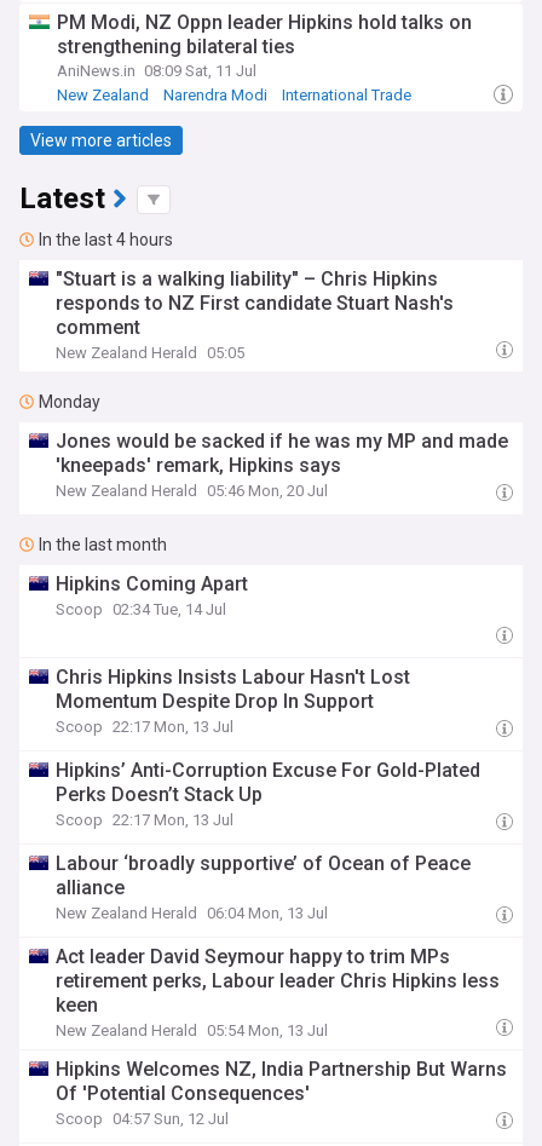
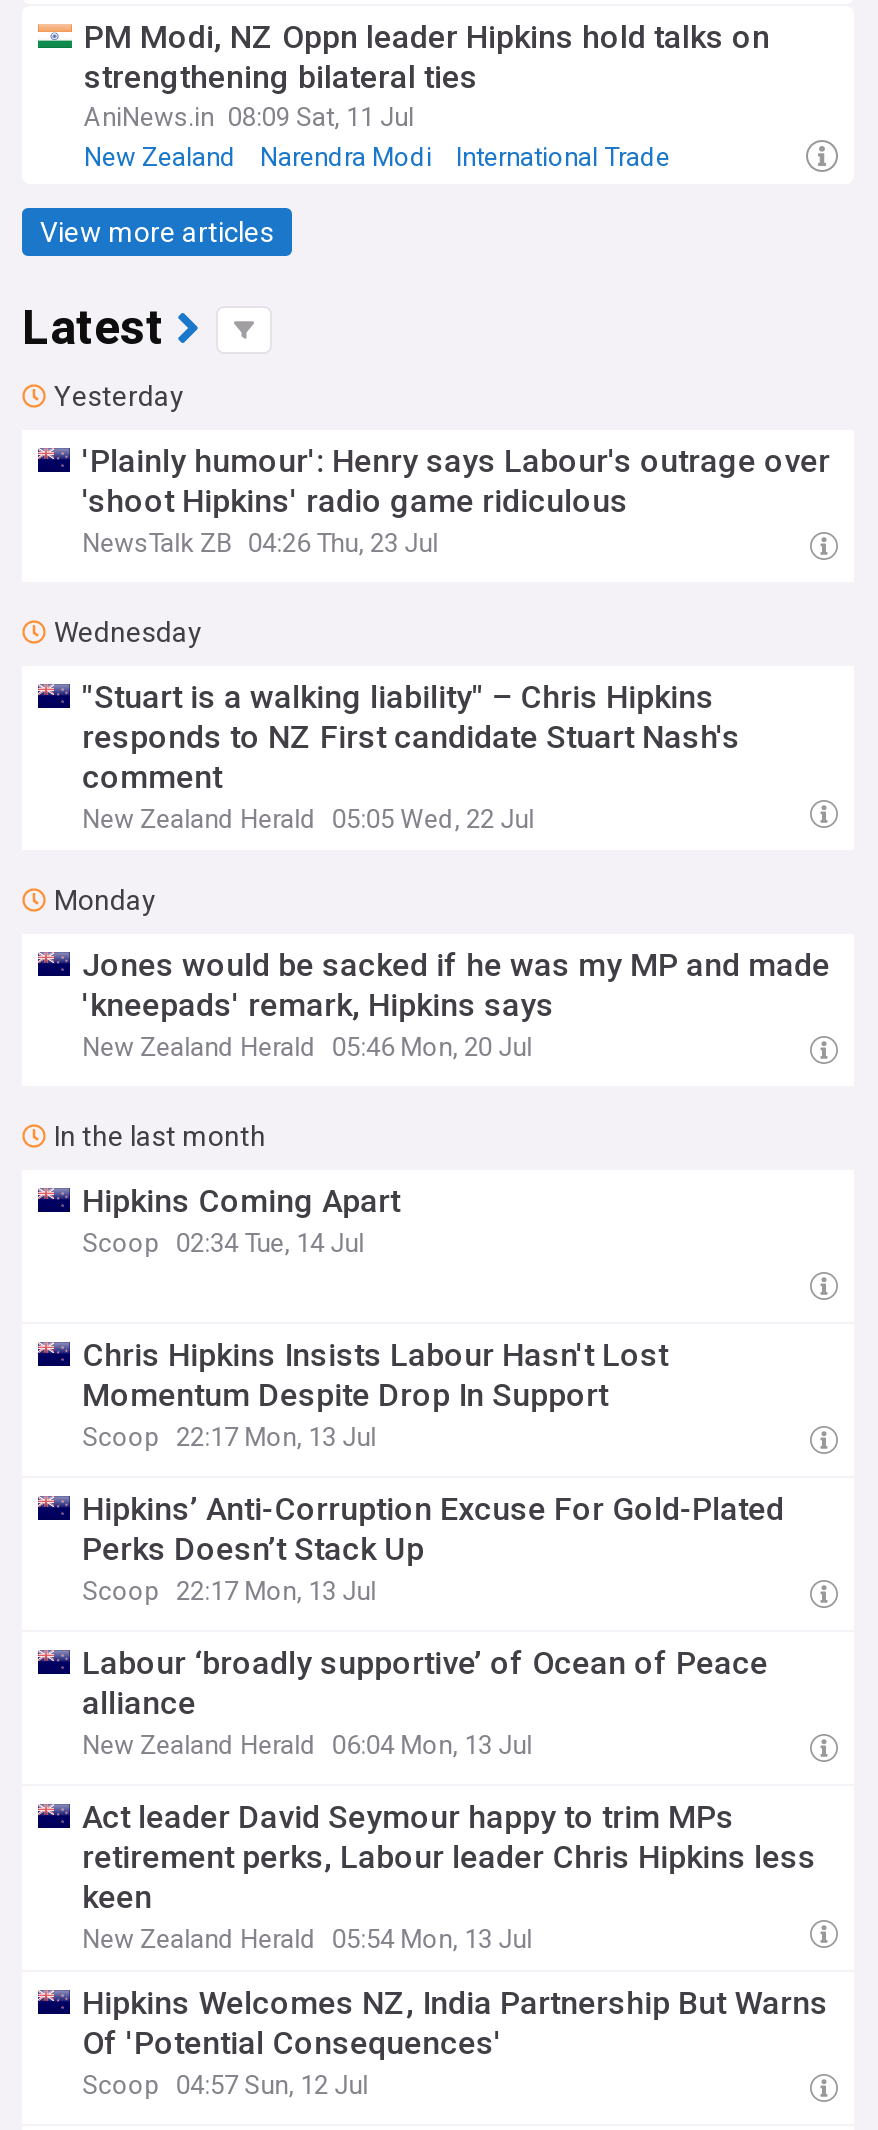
[39,230,173,249] In the last 4 hours -> [54,380,830,648] Yesterday | 'Plainly humour': Henry says Labour's outrage over | 'shoot Hipkins' radio game ridiculous | NewsTalk ZB 04:26 Thu, 23 Jul | Wednesday
[56,344,245,362] New Zealand Herald 05:05 -> [82,804,534,834] New Zealand Herald 05:05 Wed, 22 Jul

